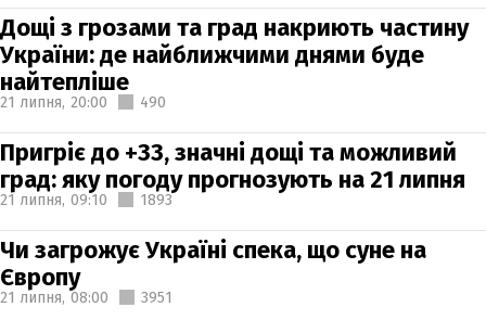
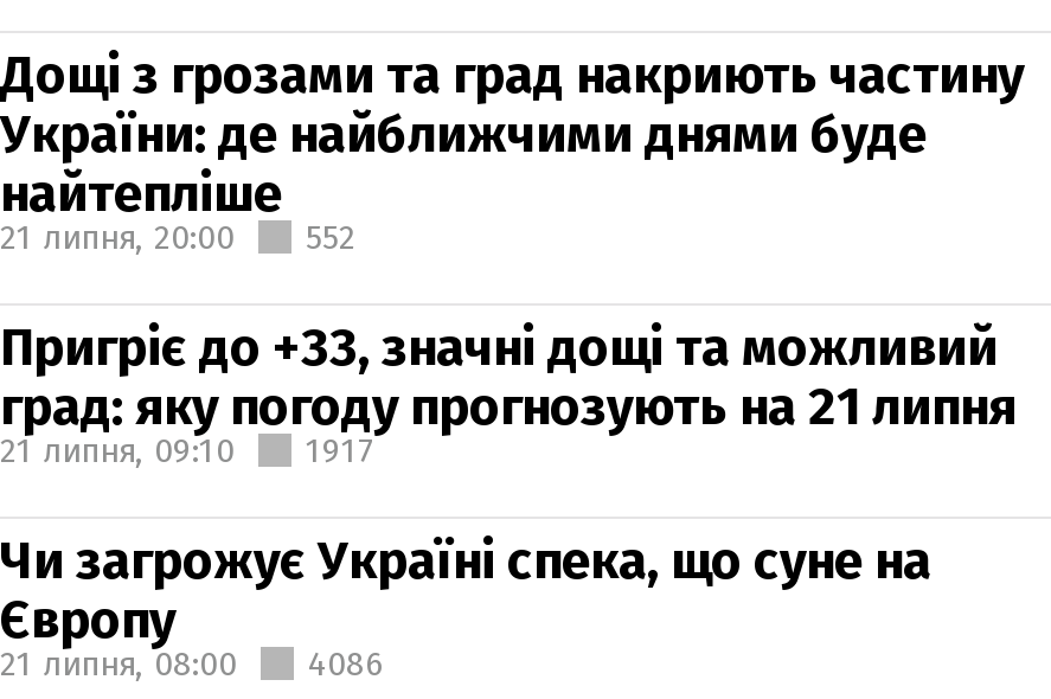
[0,93,166,111] 21 липня, 20:00 490 -> [0,217,355,257] 21 липня, 20:00 552
[140,190,172,209] 1893 -> [306,430,374,470] 1917
[0,288,172,306] 21 липня, 08:00 3951 -> [0,643,384,684] 21 липня, 08:00 4086

